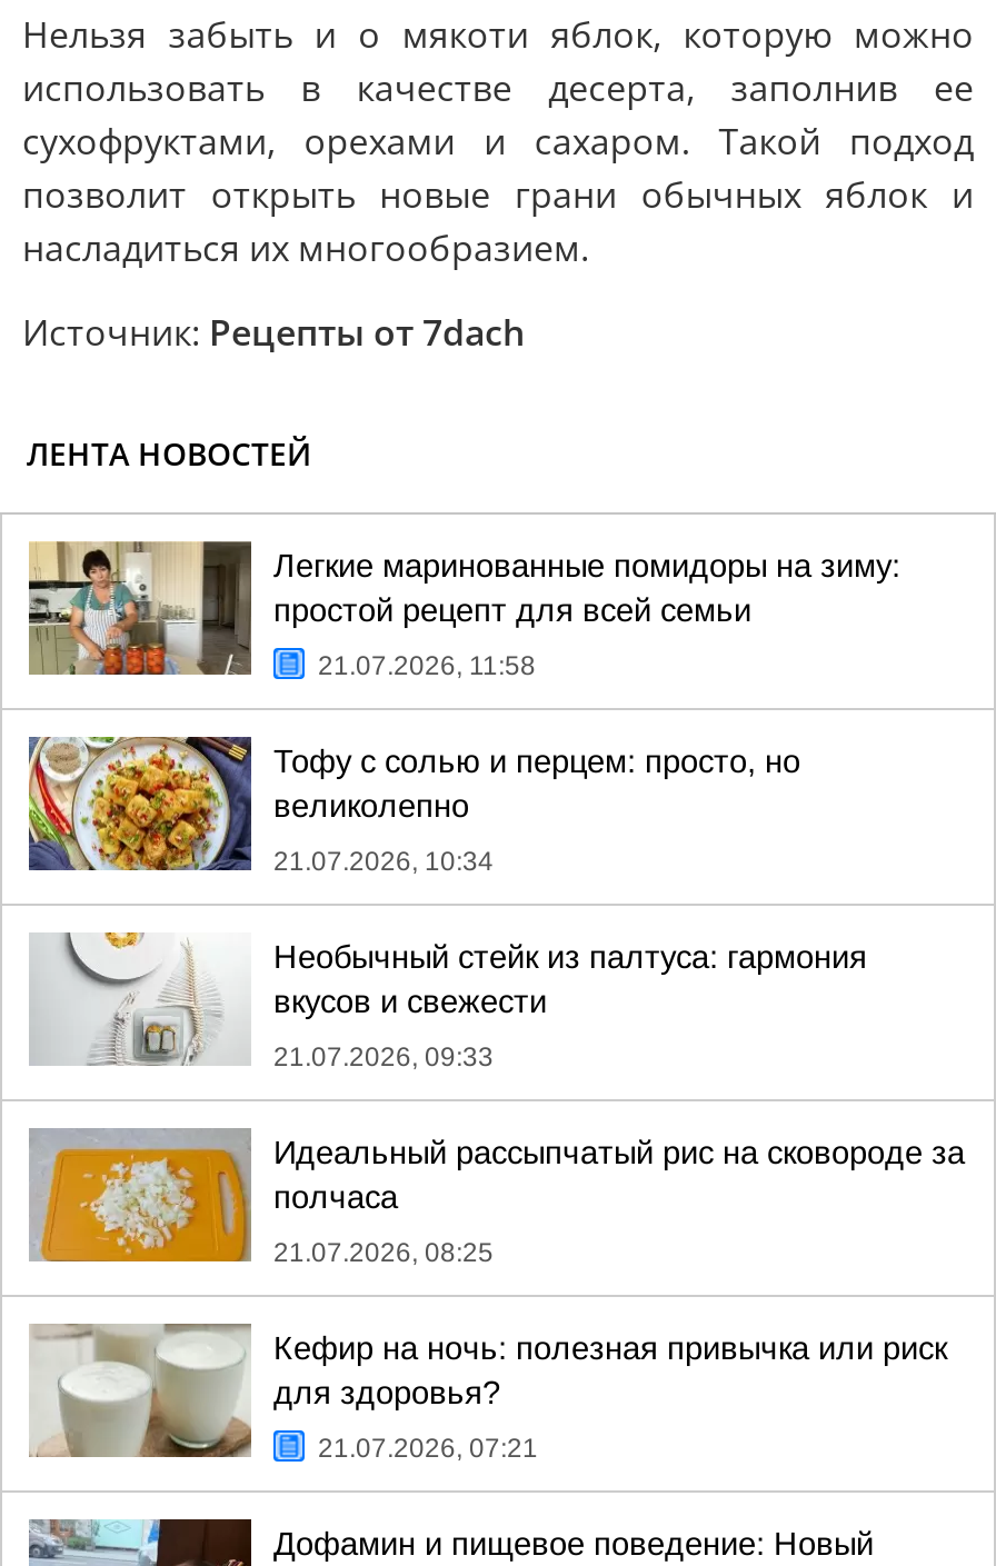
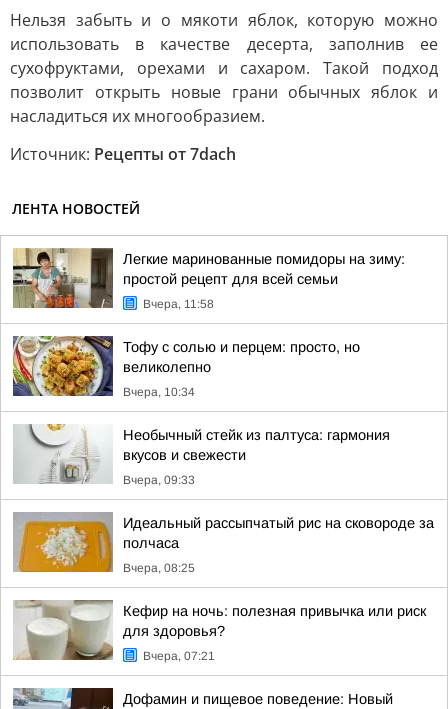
[318,650,536,681] 21.07.2026, 11:58 -> [143,297,214,311] Вчера, 11:58
[273,846,494,877] 21.07.2026, 10:34 -> [123,385,195,399] Вчера, 10:34
[273,1041,494,1073] 21.07.2026, 09:33 -> [123,473,195,487] Вчера, 09:33
[273,1237,494,1268] 21.07.2026, 08:25 -> [123,561,195,575] Вчера, 08:25
[318,1433,538,1464] 21.07.2026, 07:21 -> [143,649,215,663] Вчера, 07:21

